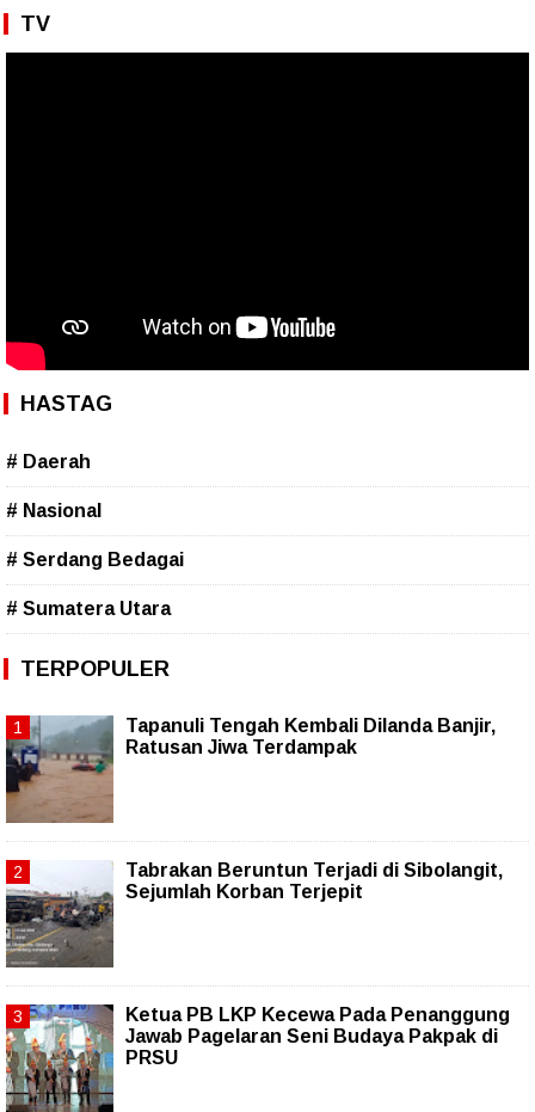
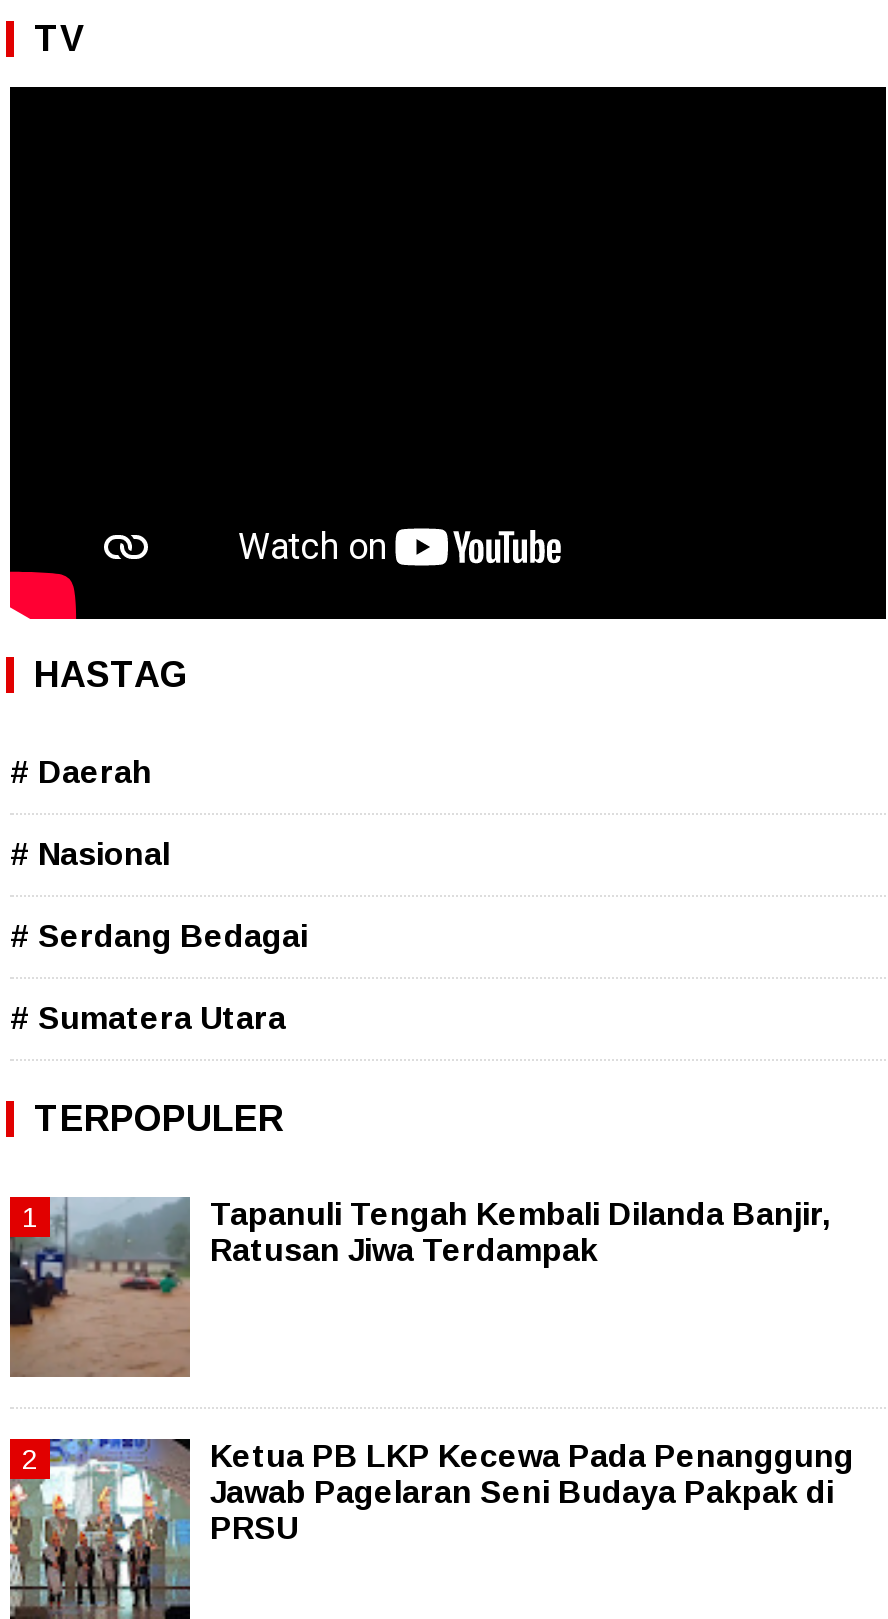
[6,860,503,966] [image] | Tabrakan Beruntun Terjadi di Sibolangit, | Sejumlah Korban Terjepit -> none

